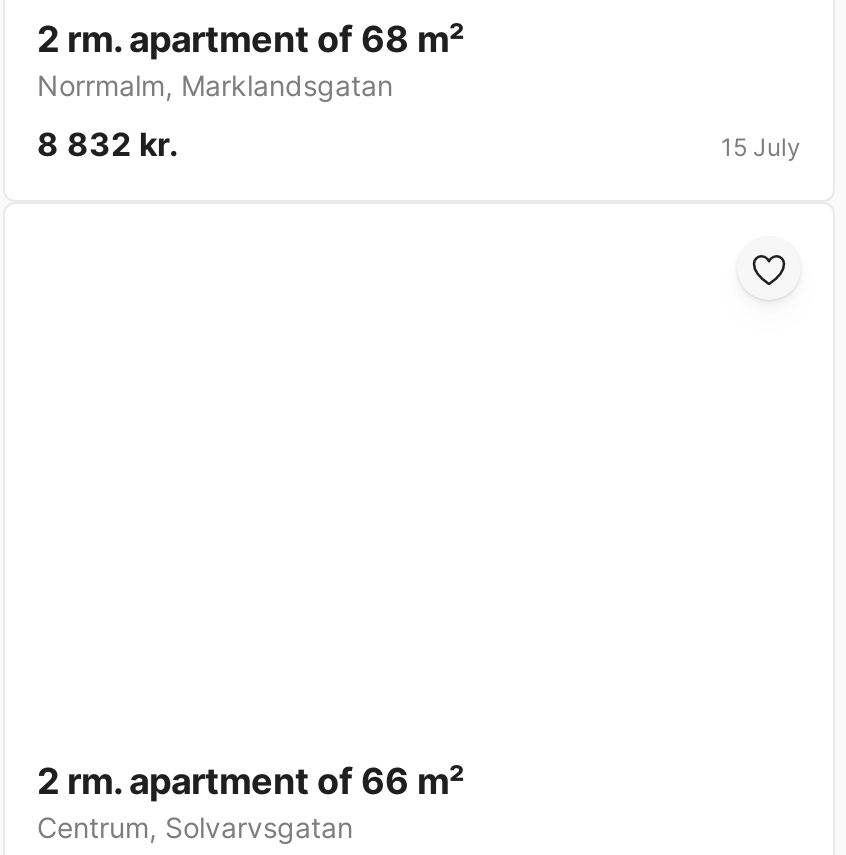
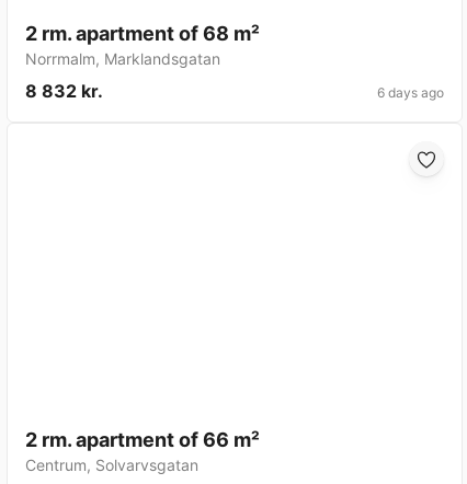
[721,133,801,163] 15 July -> [377,85,444,101] 6 days ago

